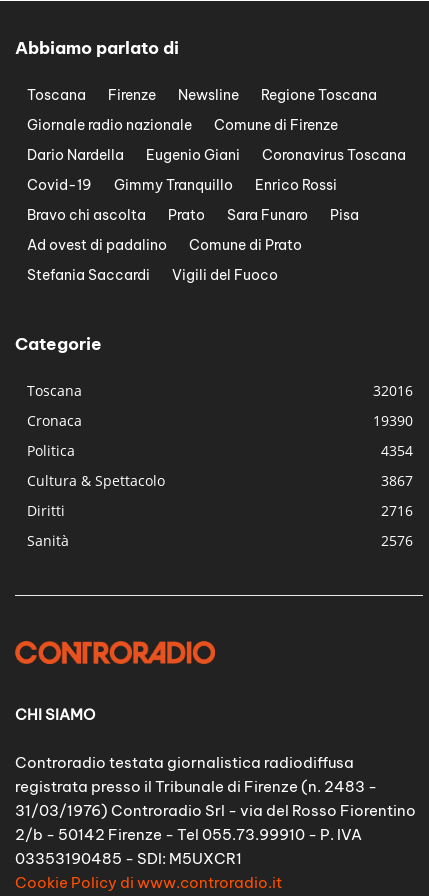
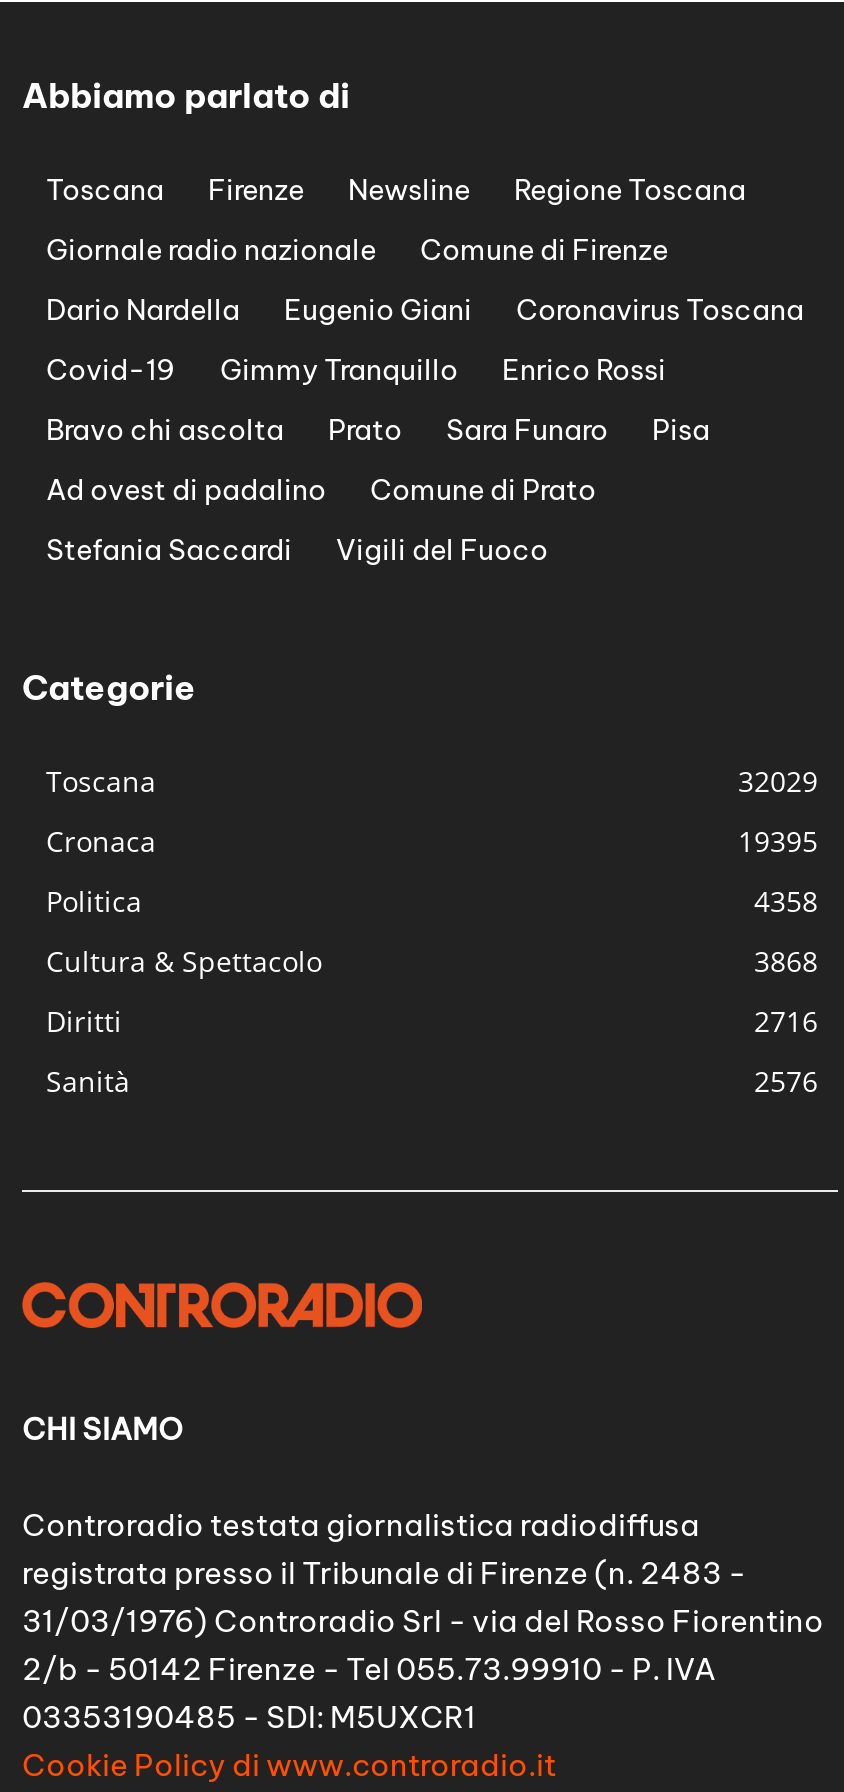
[373,381,413,400] 32016 -> [738,762,818,800] 32029
[373,411,413,430] 19390 -> [738,822,818,860] 19395
[381,441,413,460] 4354 -> [754,882,818,920] 4358
[381,471,413,490] 3867 -> [754,942,818,980] 3868

